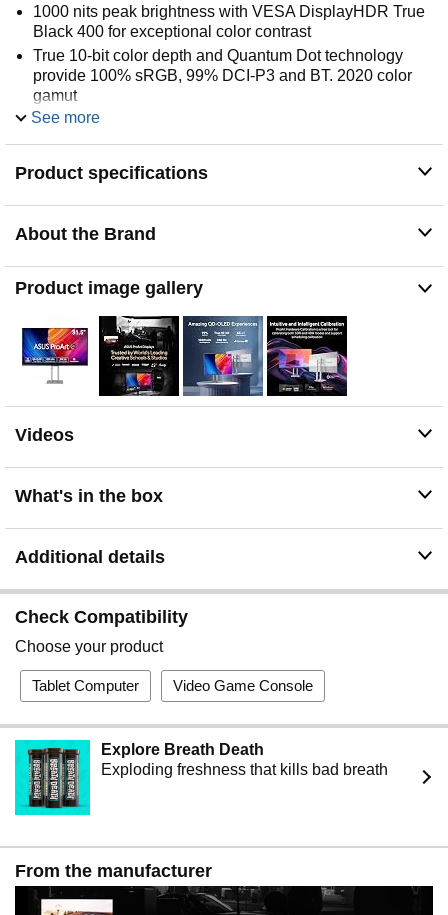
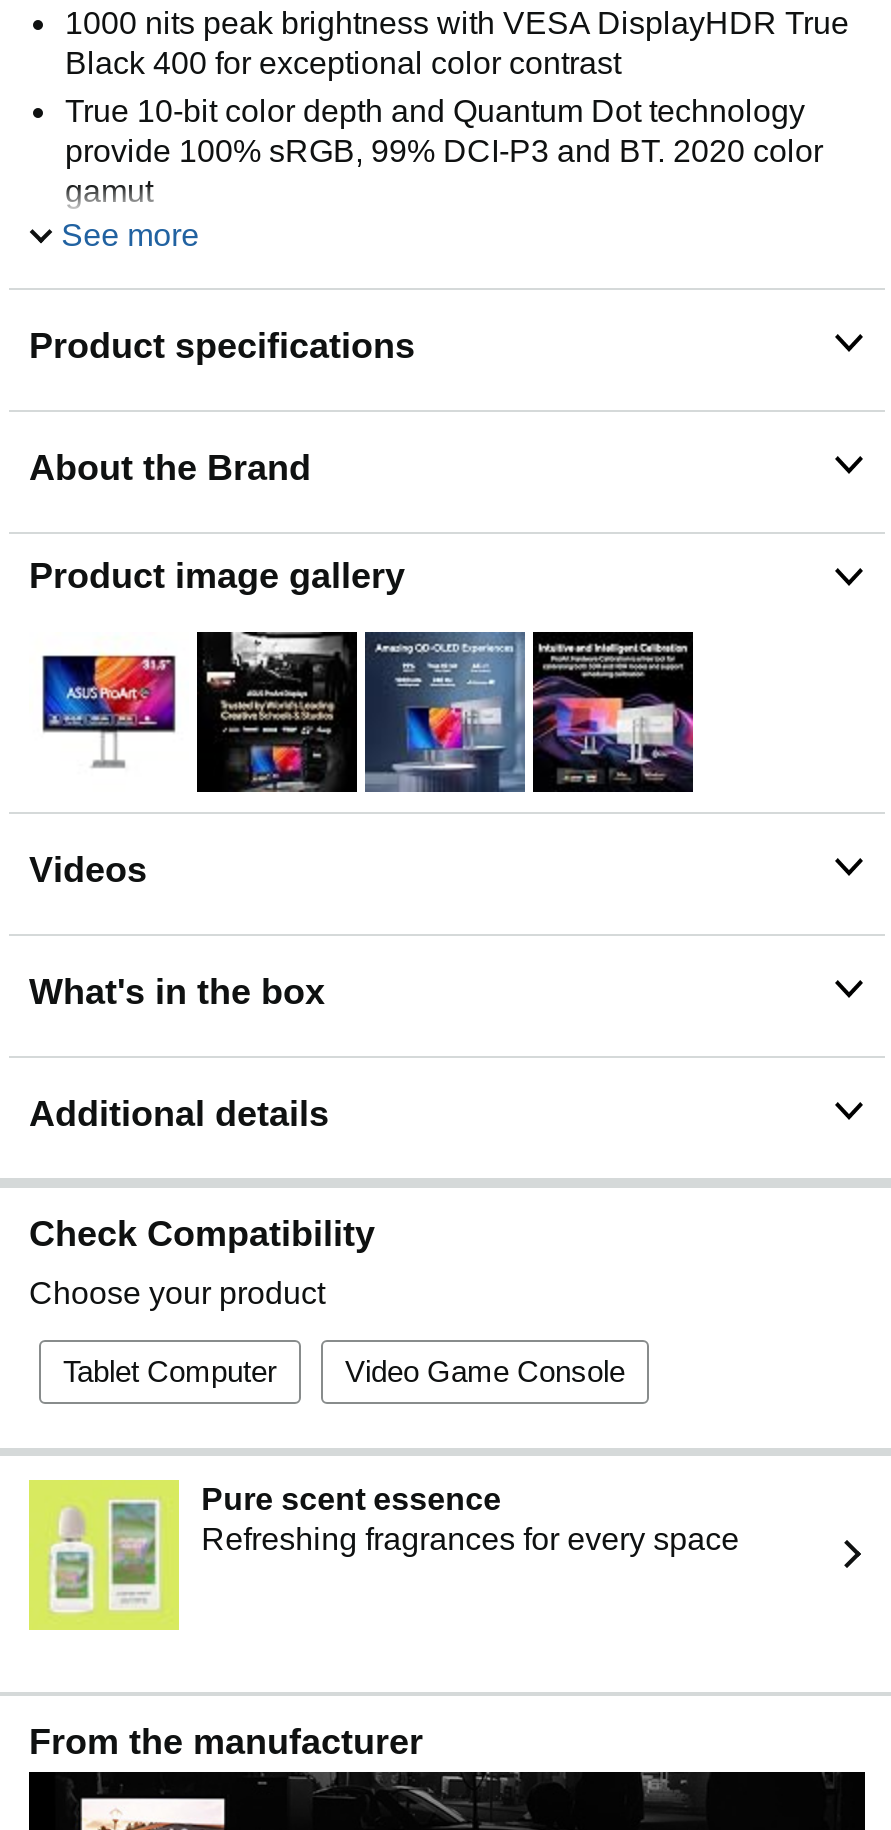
[14,739,388,816] [image] | Explore Breath Death | Exploding freshness that kills bad breath -> [27,1478,739,1632] [image] | Pure scent essence | Refreshing fragrances for every space

